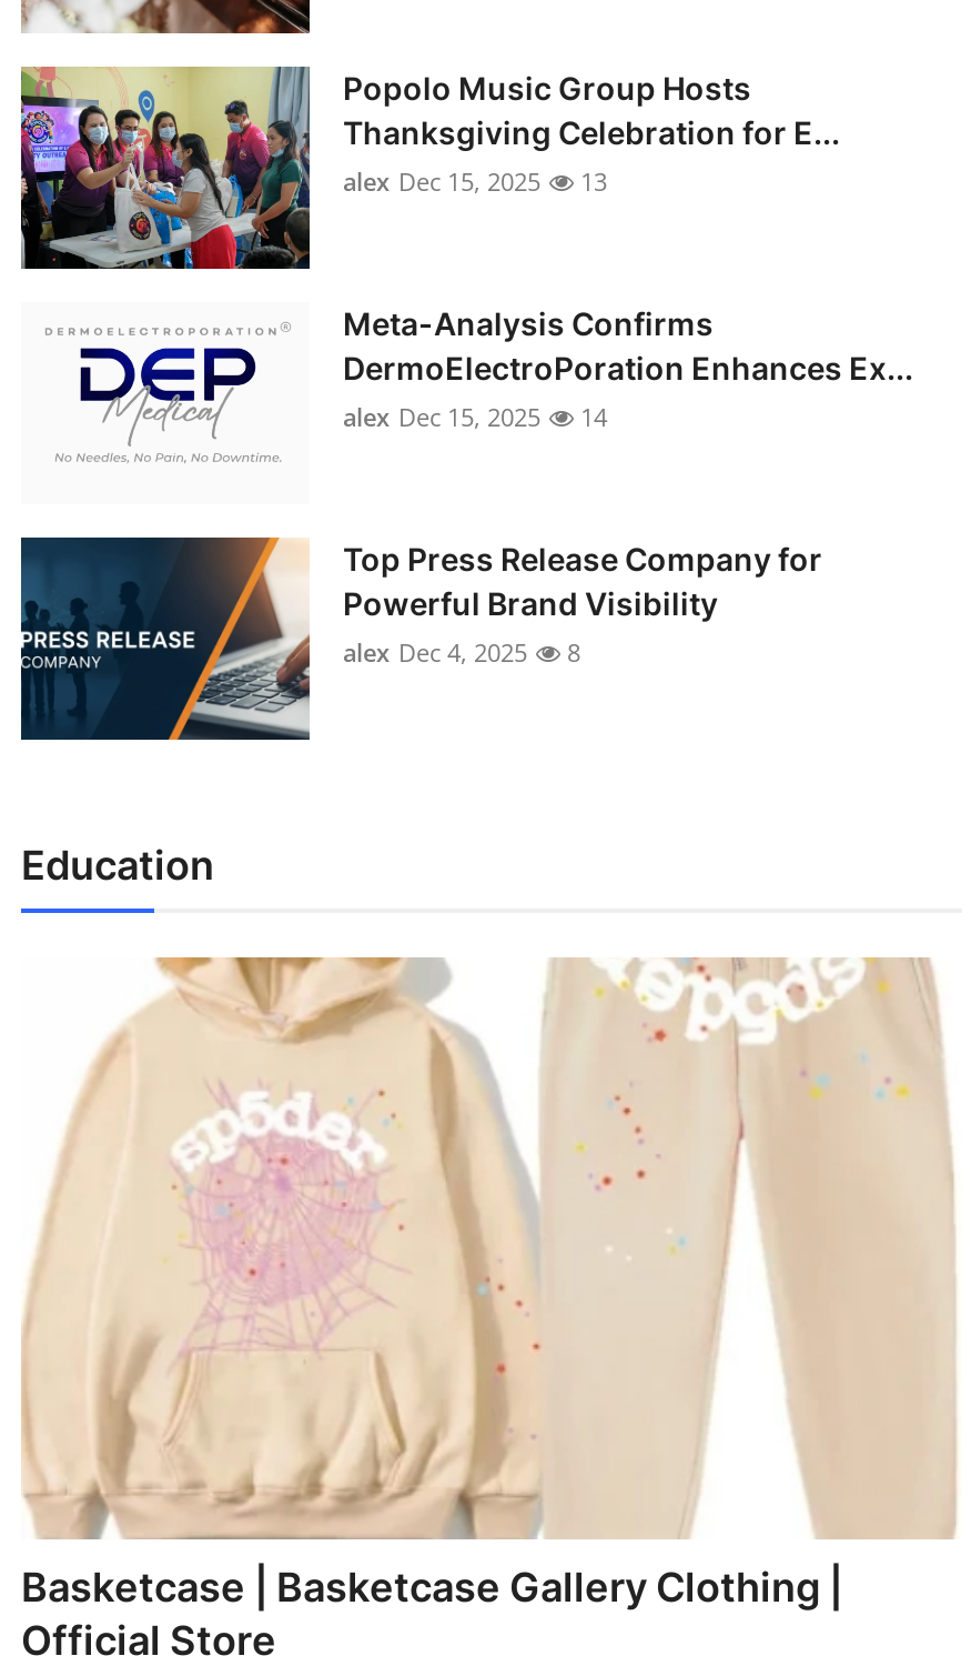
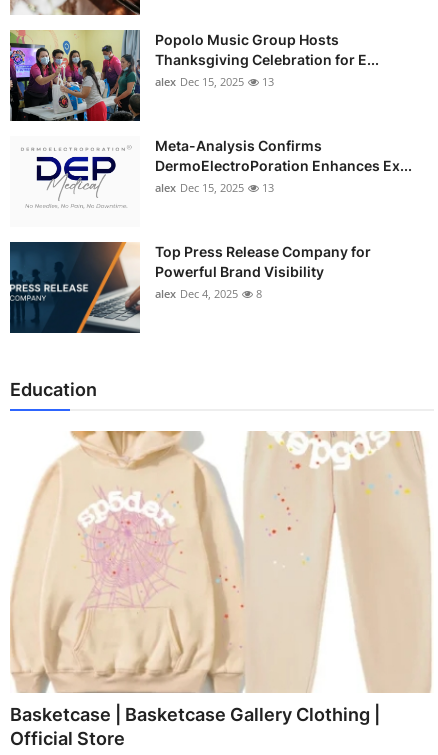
[343,400,607,433] alex Dec 15, 2025 14 -> [155,180,274,195] alex Dec 15, 2025 13

